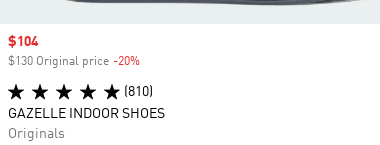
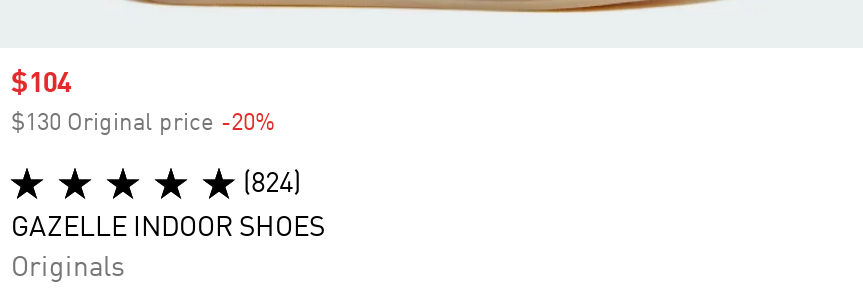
[124,85,153,99] (810) -> [243,170,301,198] (824)

